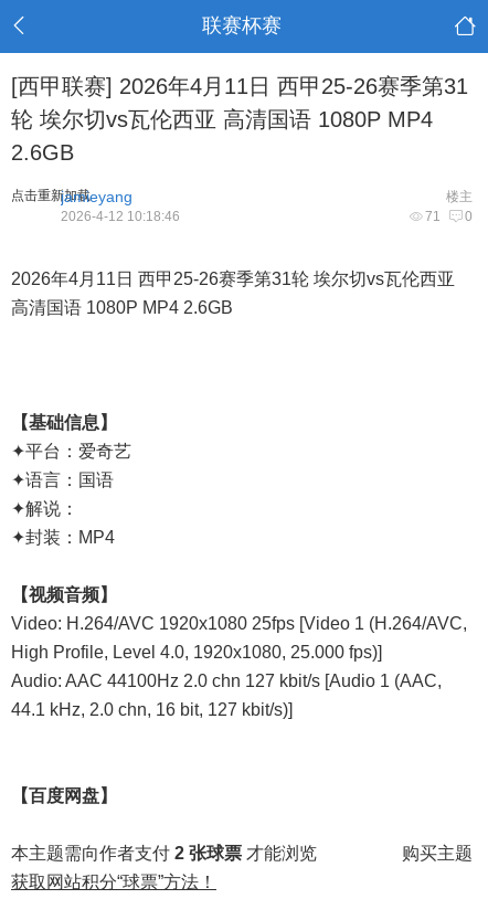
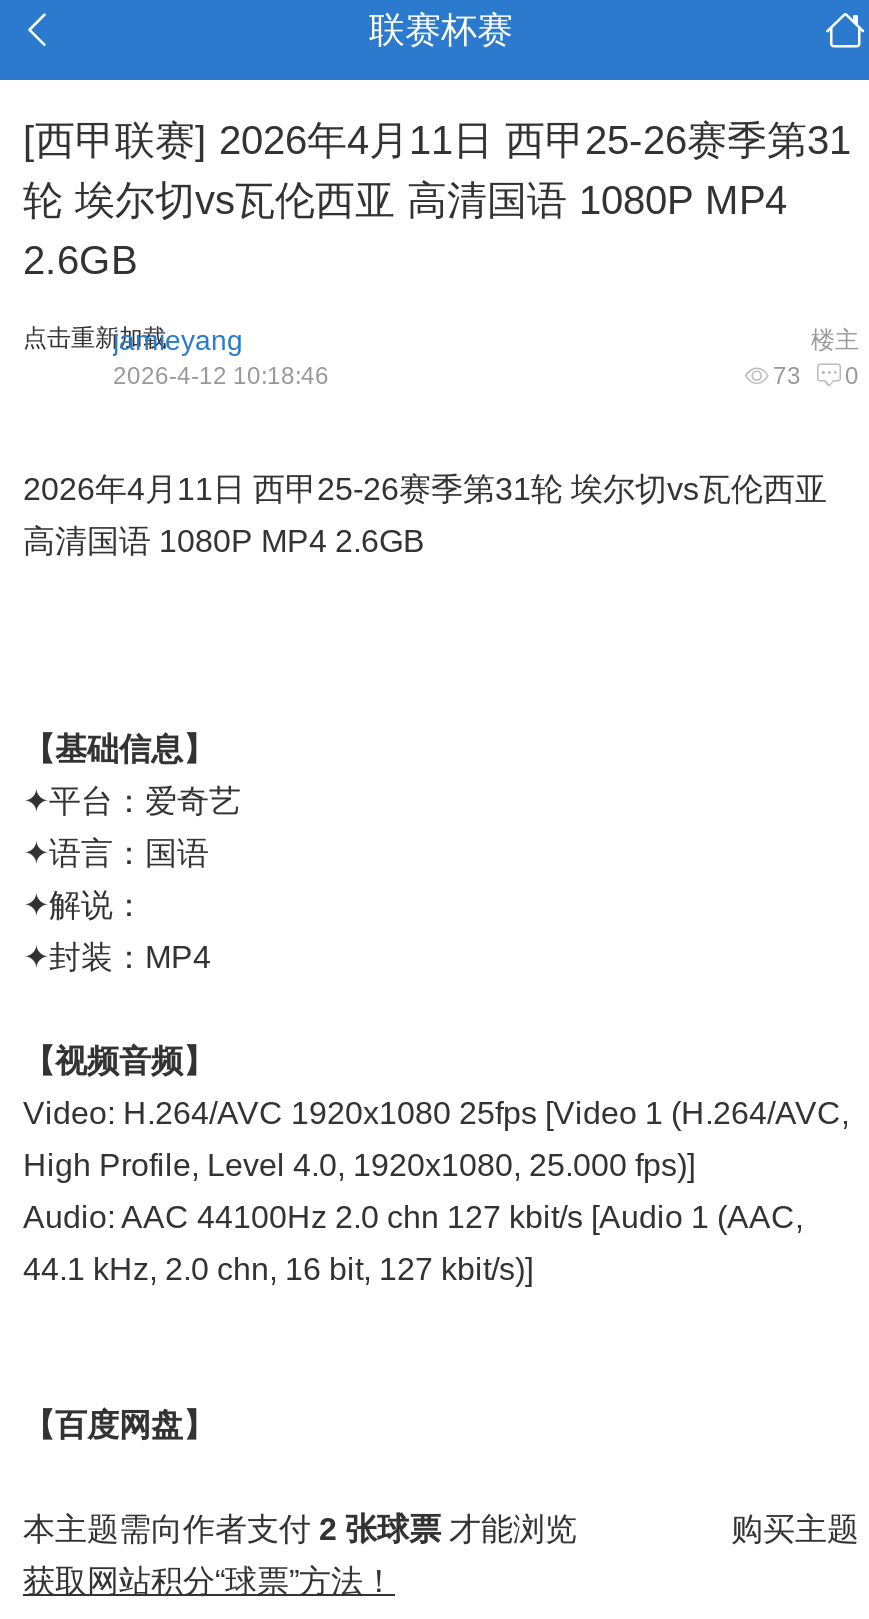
[425,209,473,224] 71 0 -> [773,362,859,390] 73 0

